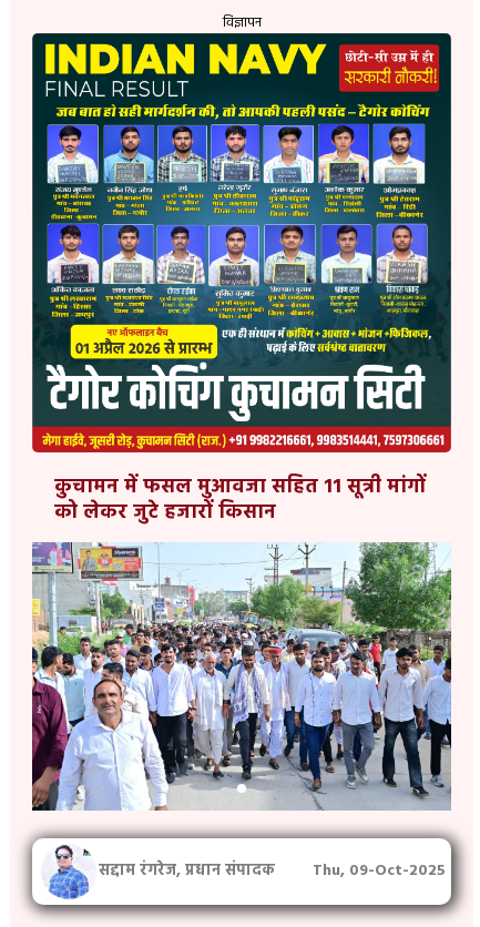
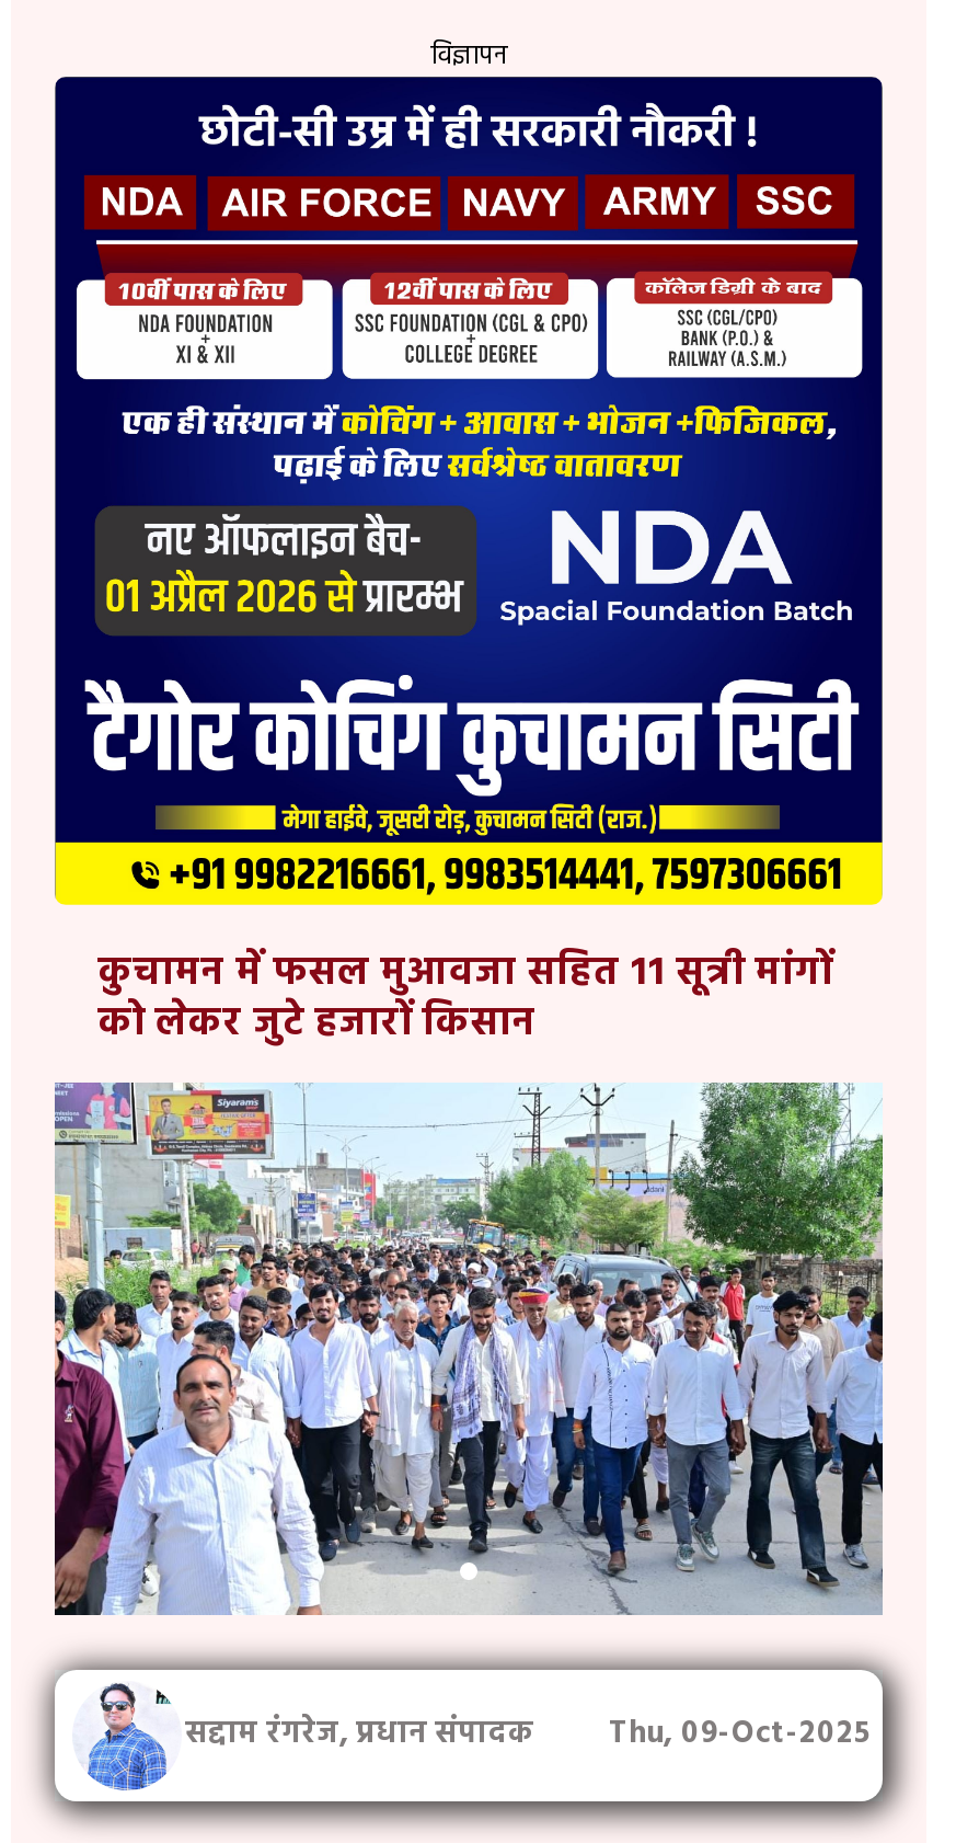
[31,34,452,454] [image] -> [53,79,885,907] [image]

